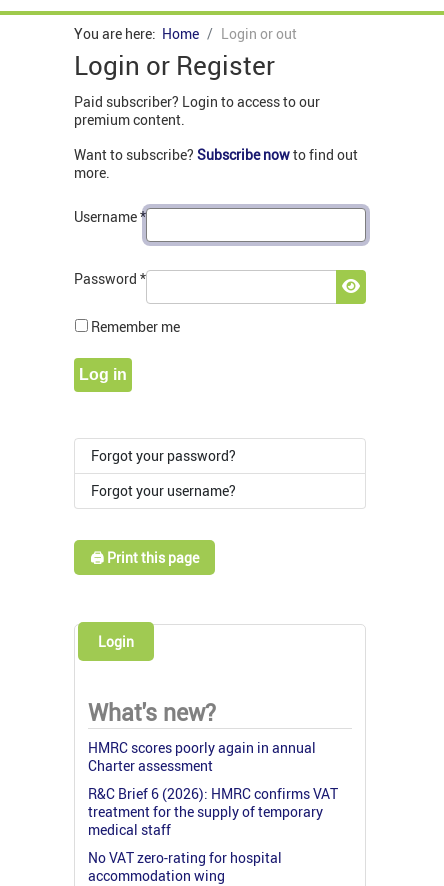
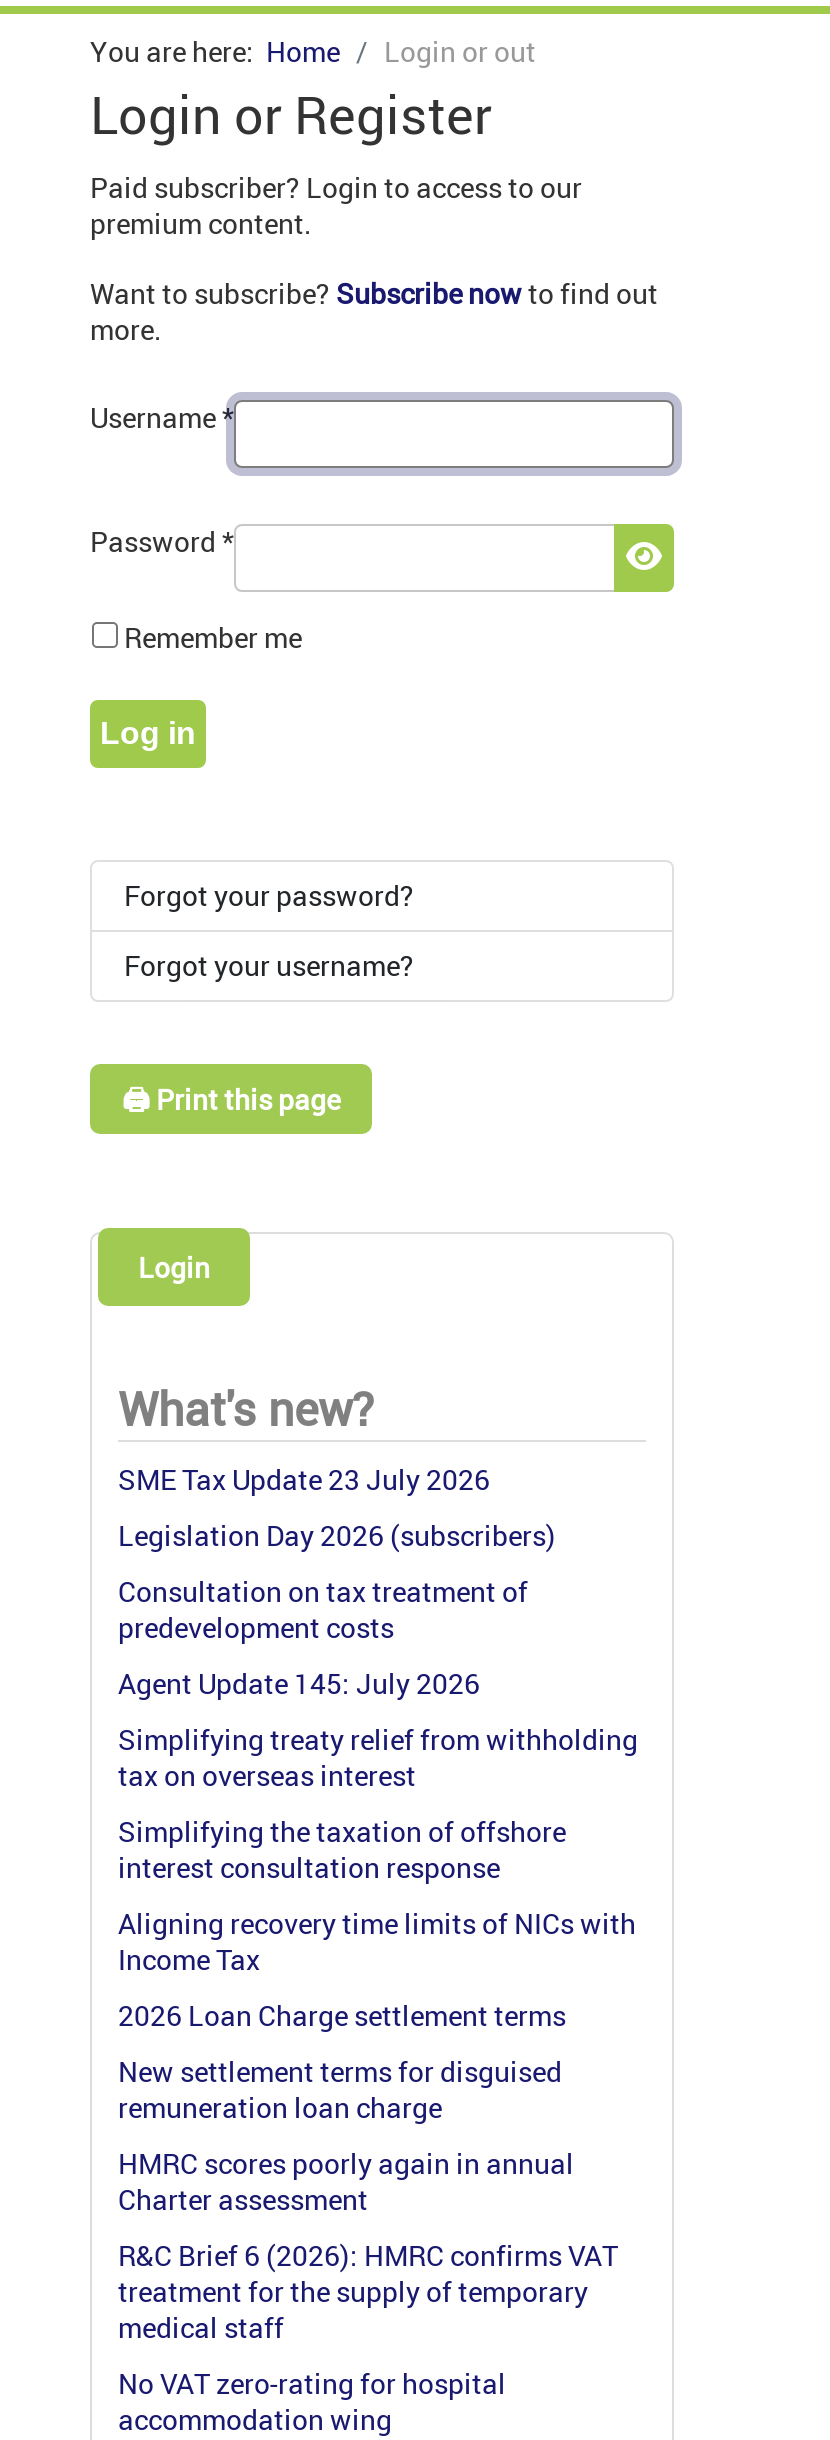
none -> [118,1460,638,2126] SME Tax Update 23 July 2026 | Legislation Day 2026 (subscribers) | Consultation on tax treatment of | predevelopment costs | Agent Update 145: July 2026 | Simplifying treaty relief from withholding | tax on overseas interest | Simplifying the taxation of offshore | interest consultation response | Aligning recovery time limits of NICs with | Income Tax | 2026 Loan Charge settlement terms | New settlement terms for disguised | remuneration loan charge

